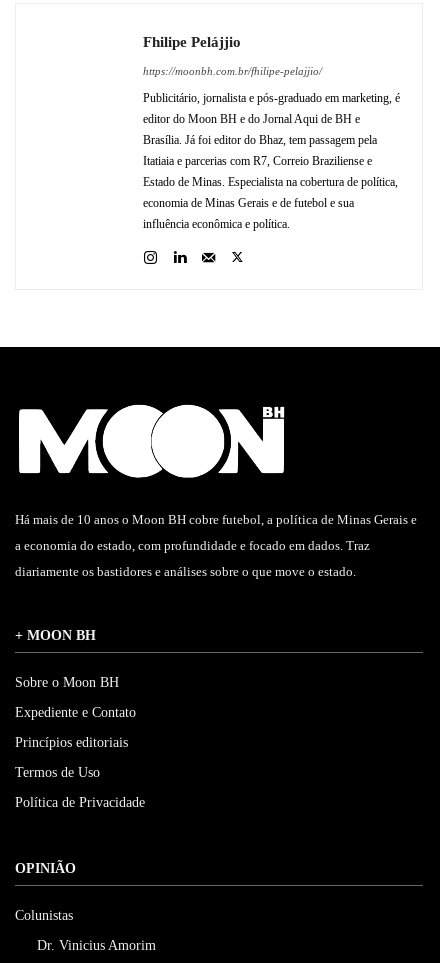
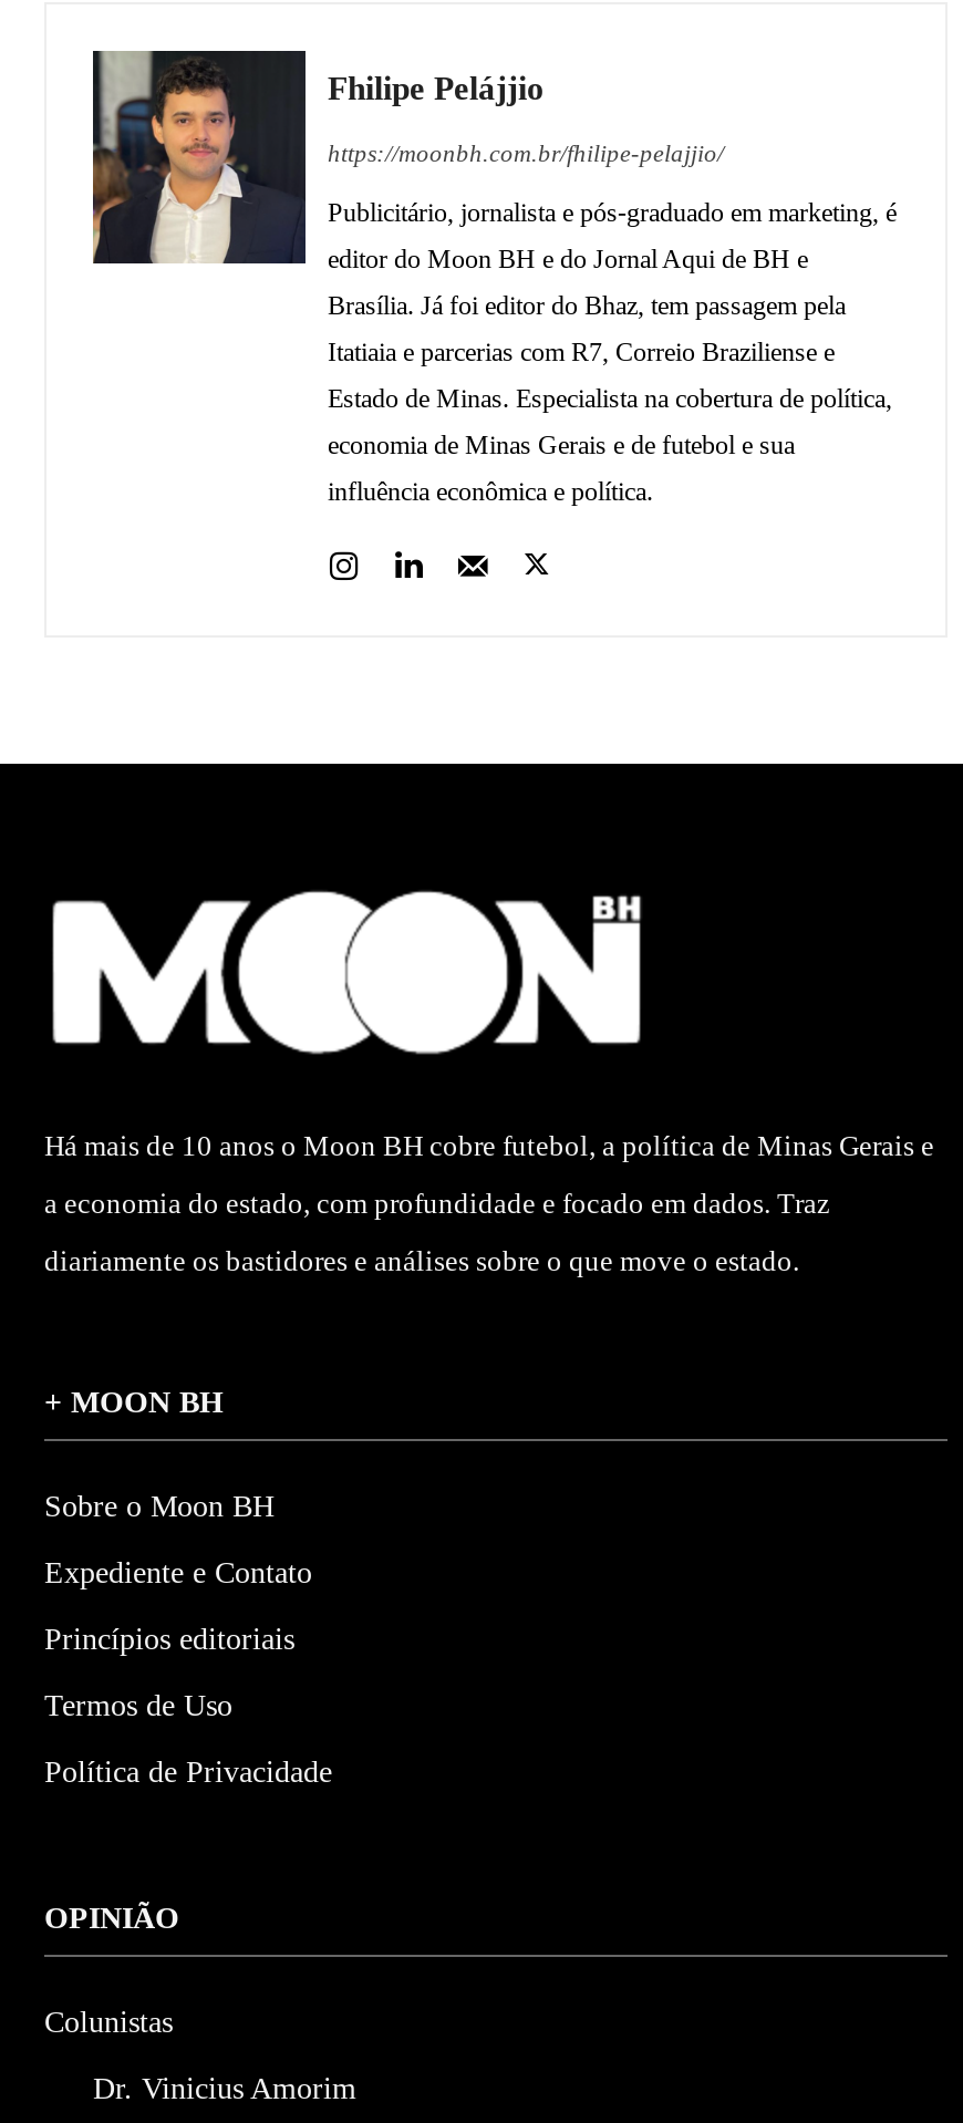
none -> [91,49,308,266] [image]

